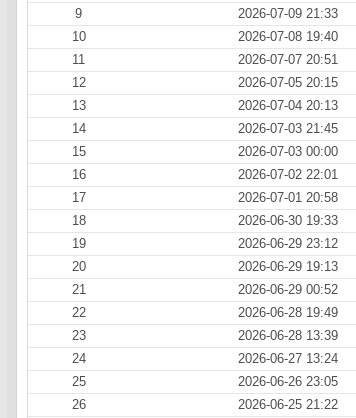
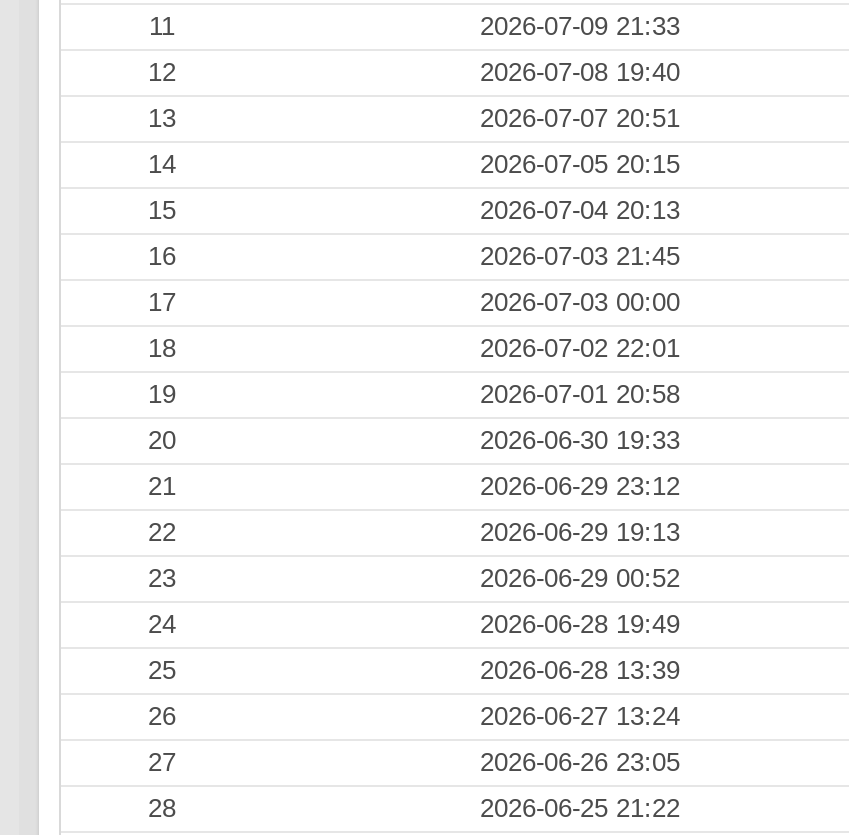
[75,6,82,21] 9 -> [149,11,175,41] 11
[71,29,85,44] 10 -> [148,57,176,87] 12
[72,52,85,67] 11 -> [148,103,176,133] 13
[71,75,85,90] 12 -> [148,149,176,179] 14
[71,98,85,113] 13 -> [148,195,176,225] 15
[71,121,85,136] 14 -> [148,241,176,271] 16
[71,144,85,159] 15 -> [148,287,176,317] 17
[71,167,85,182] 16 -> [148,333,176,363] 18
[71,190,85,205] 17 -> [148,379,176,409] 19
[71,213,85,228] 18 -> [148,425,176,455] 20
[71,236,85,251] 19 -> [148,471,176,501] 21
[71,259,85,274] 20 -> [148,517,176,547] 22
[71,282,85,297] 21 -> [148,563,176,593] 23
[71,305,85,320] 22 -> [148,609,176,639] 24
[71,328,85,343] 23 -> [148,655,176,685] 25
[71,351,85,366] 24 -> [148,701,176,731] 26
[71,374,85,389] 25 -> [148,747,176,777] 27
[71,397,85,412] 26 -> [148,793,176,823] 28

